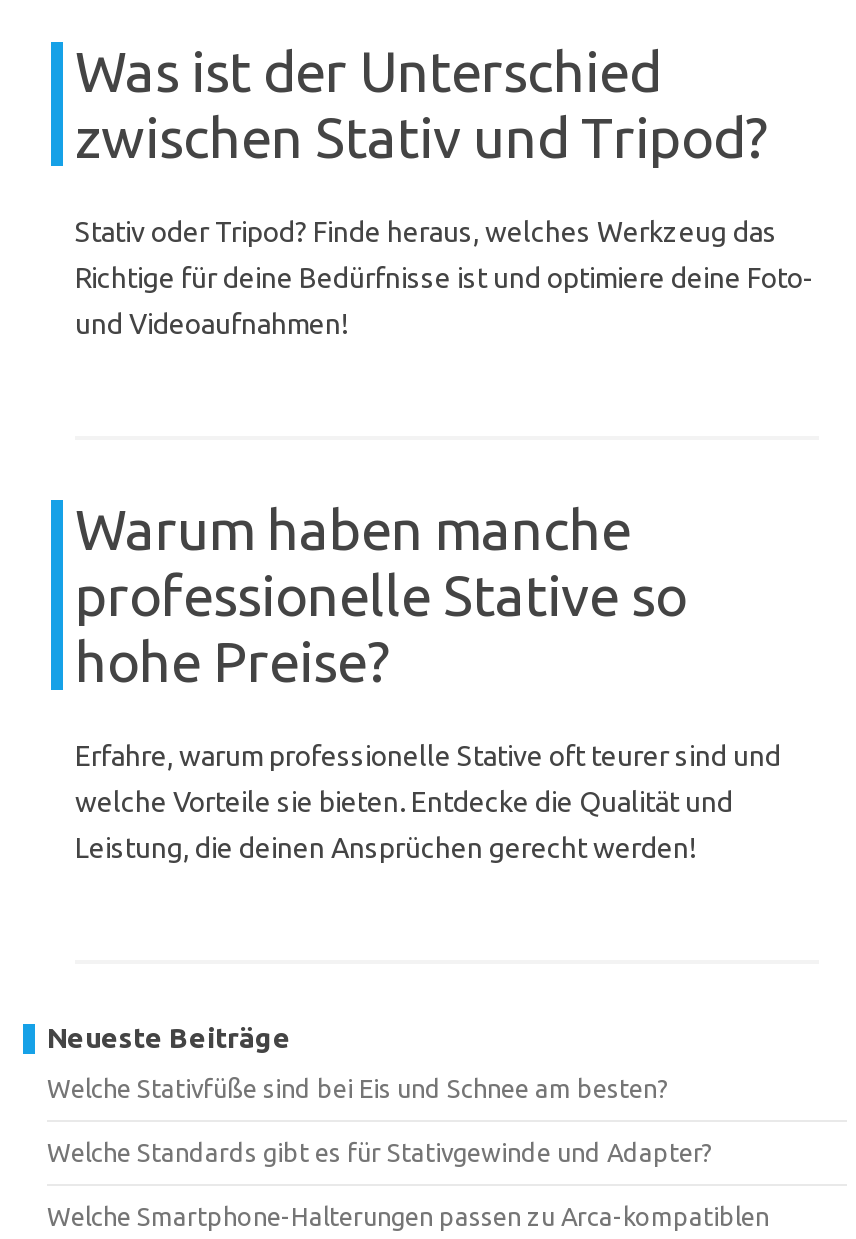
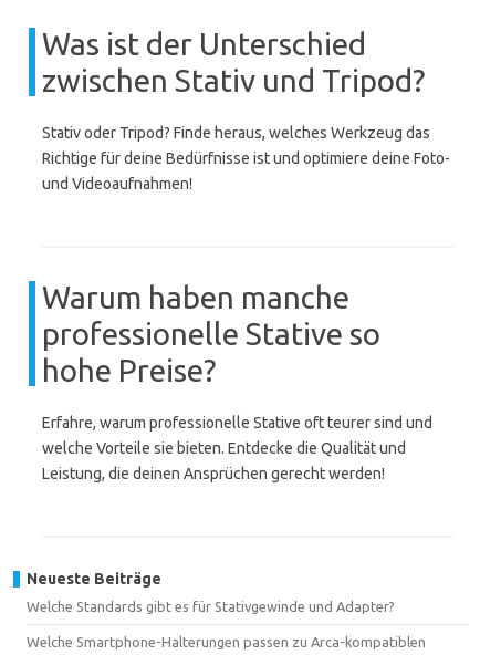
[47,1074,669,1102] Welche Stativfüße sind bei Eis und Schnee am besten? -> none

